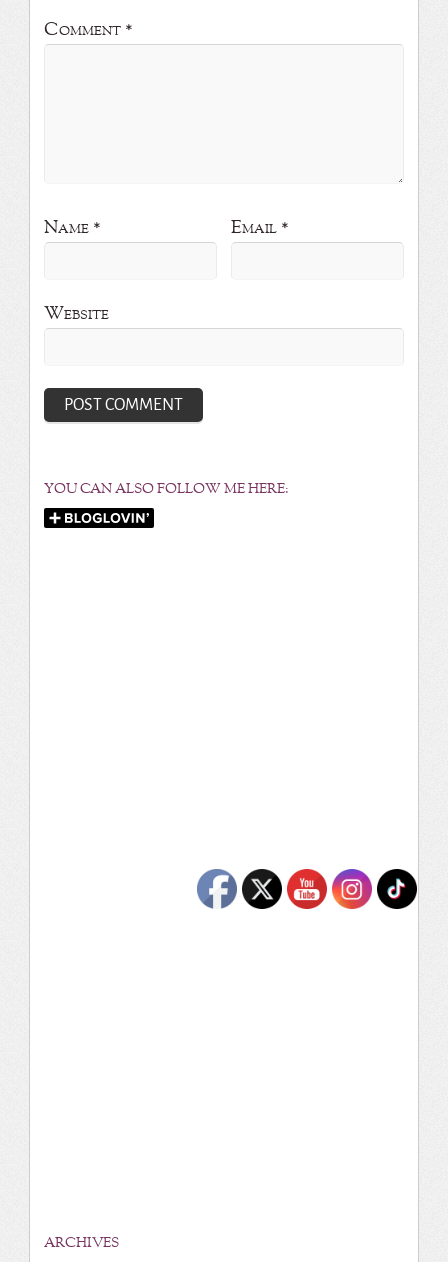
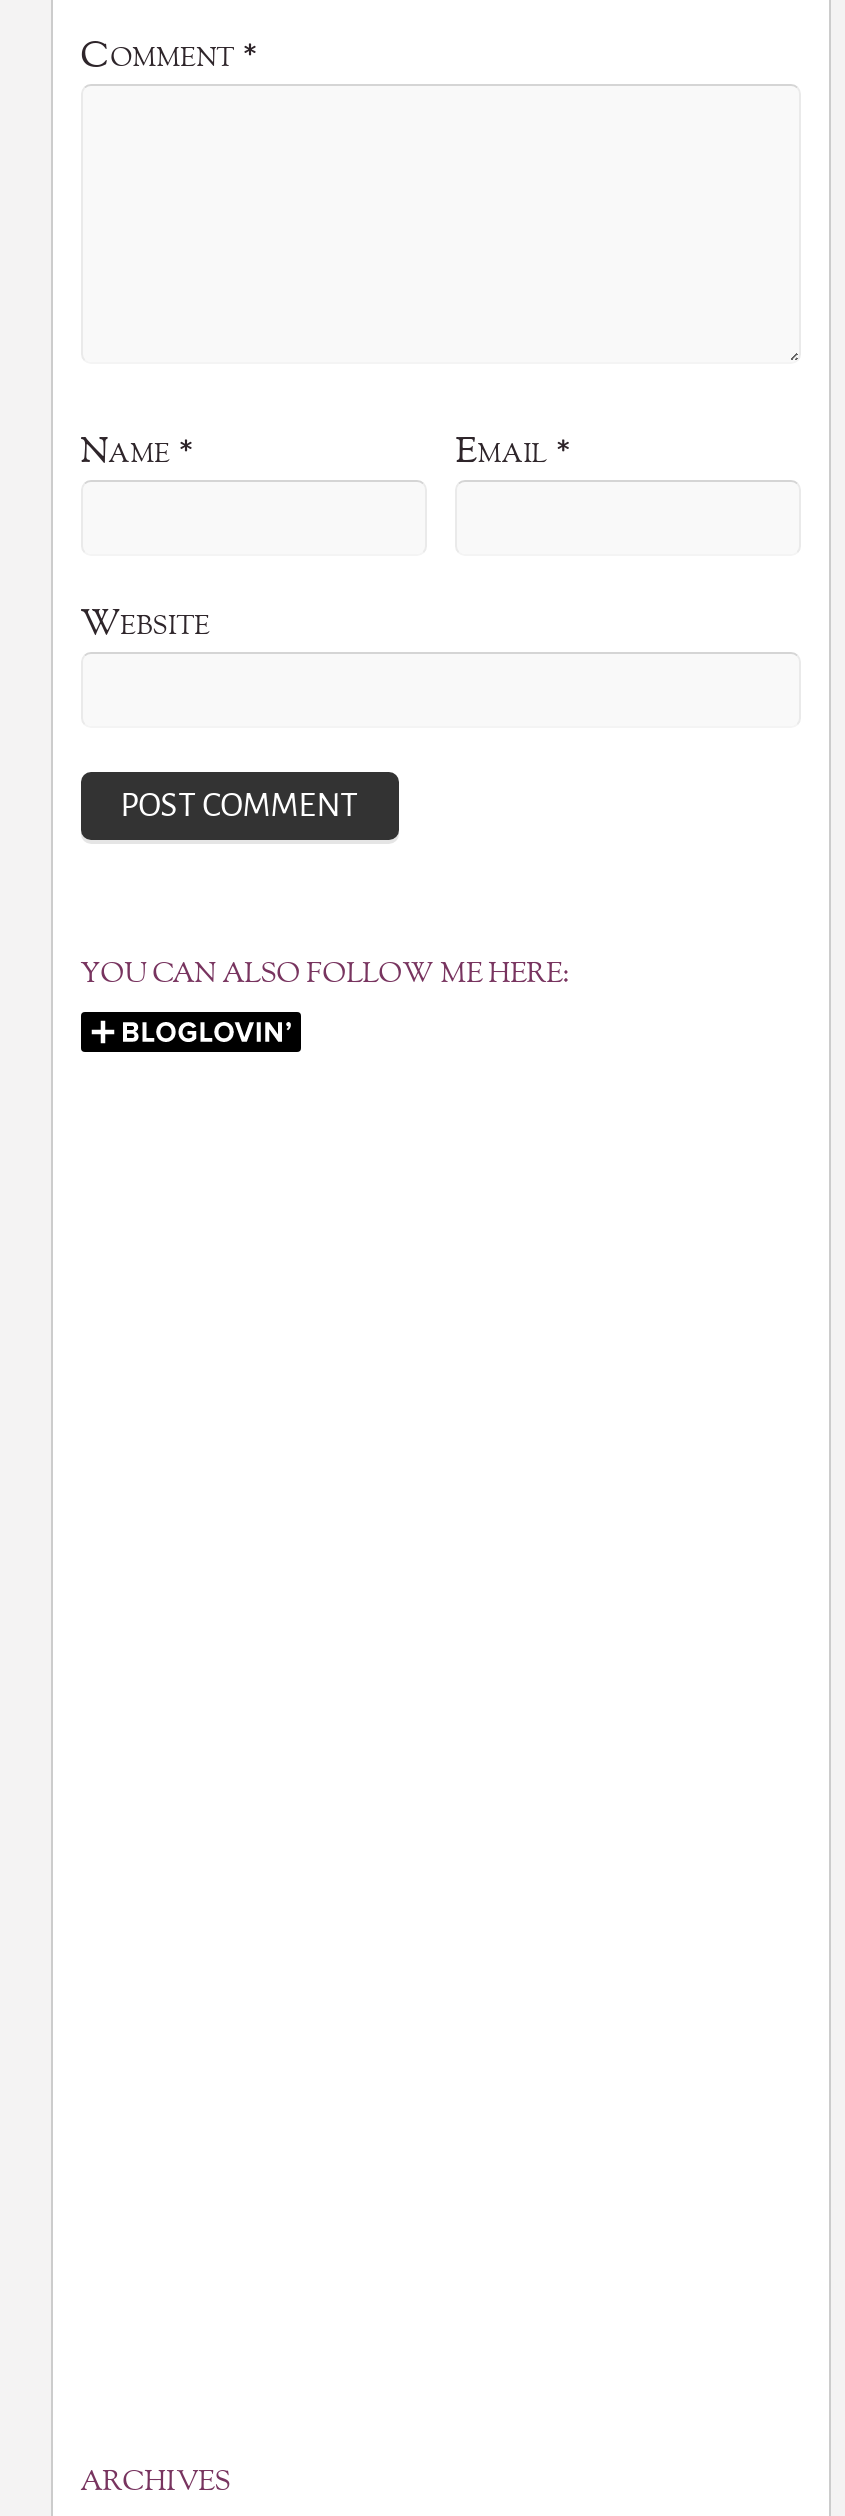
[196,868,418,910] [image] -> none

